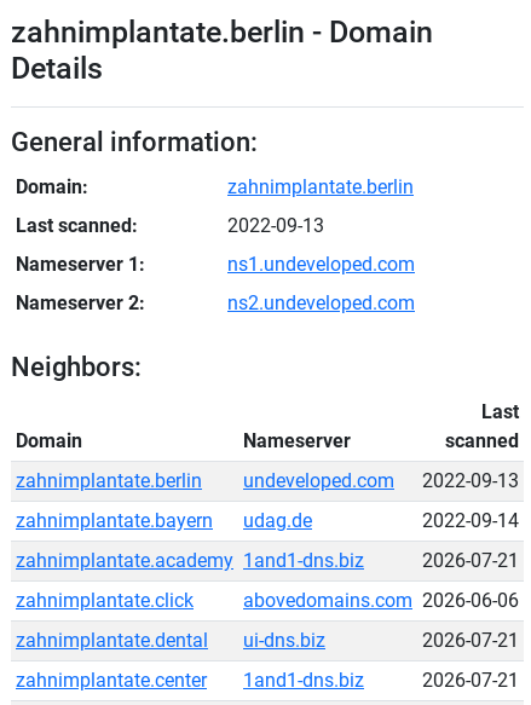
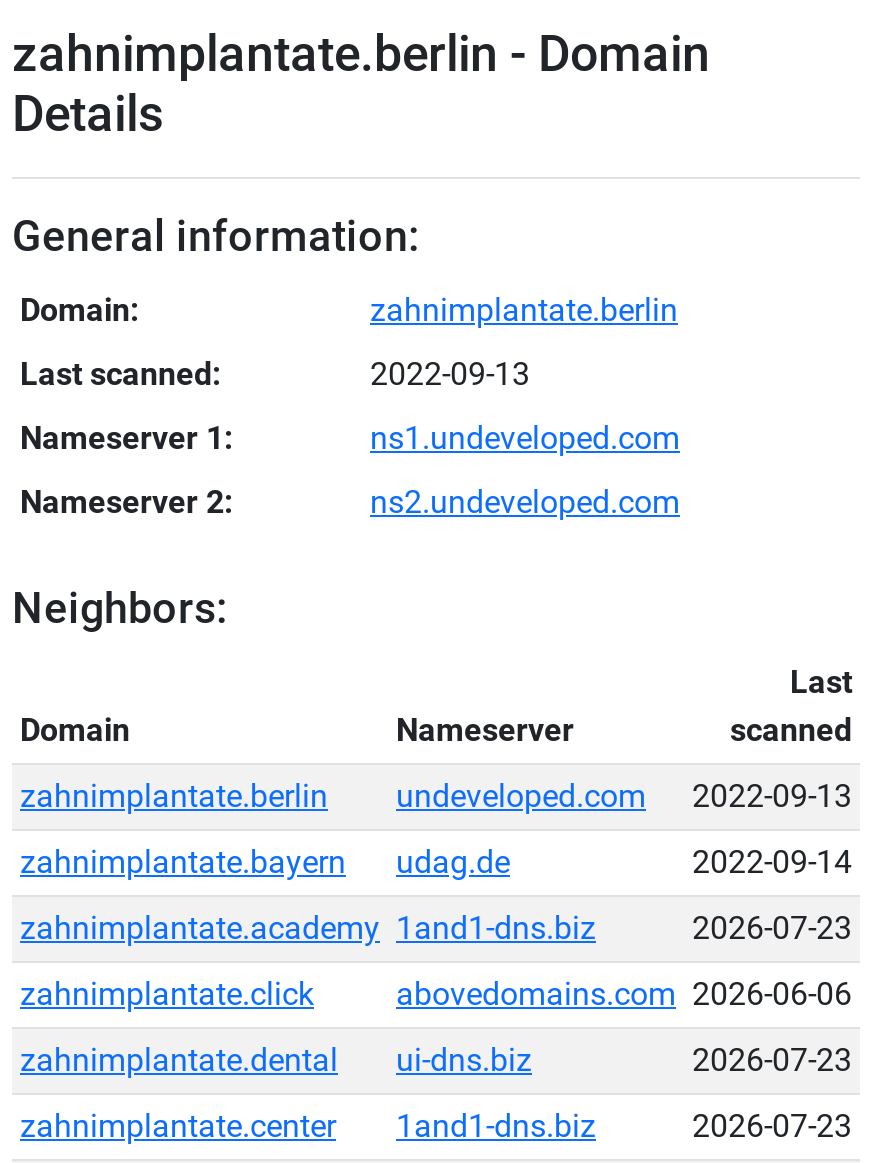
[422,549,519,572] 2026-07-21 -> [692,909,852,947] 2026-07-23
[422,629,519,652] 2026-07-21 -> [692,1041,852,1079] 2026-07-23
[422,669,519,692] 2026-07-21 -> [692,1107,852,1145] 2026-07-23

